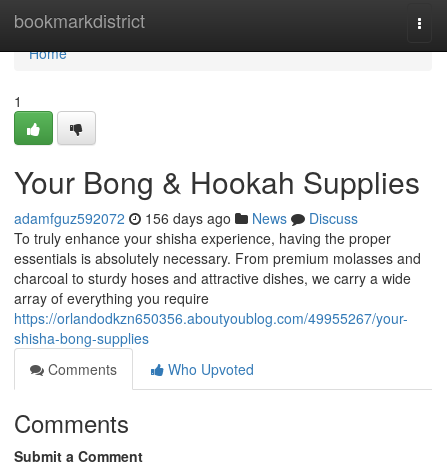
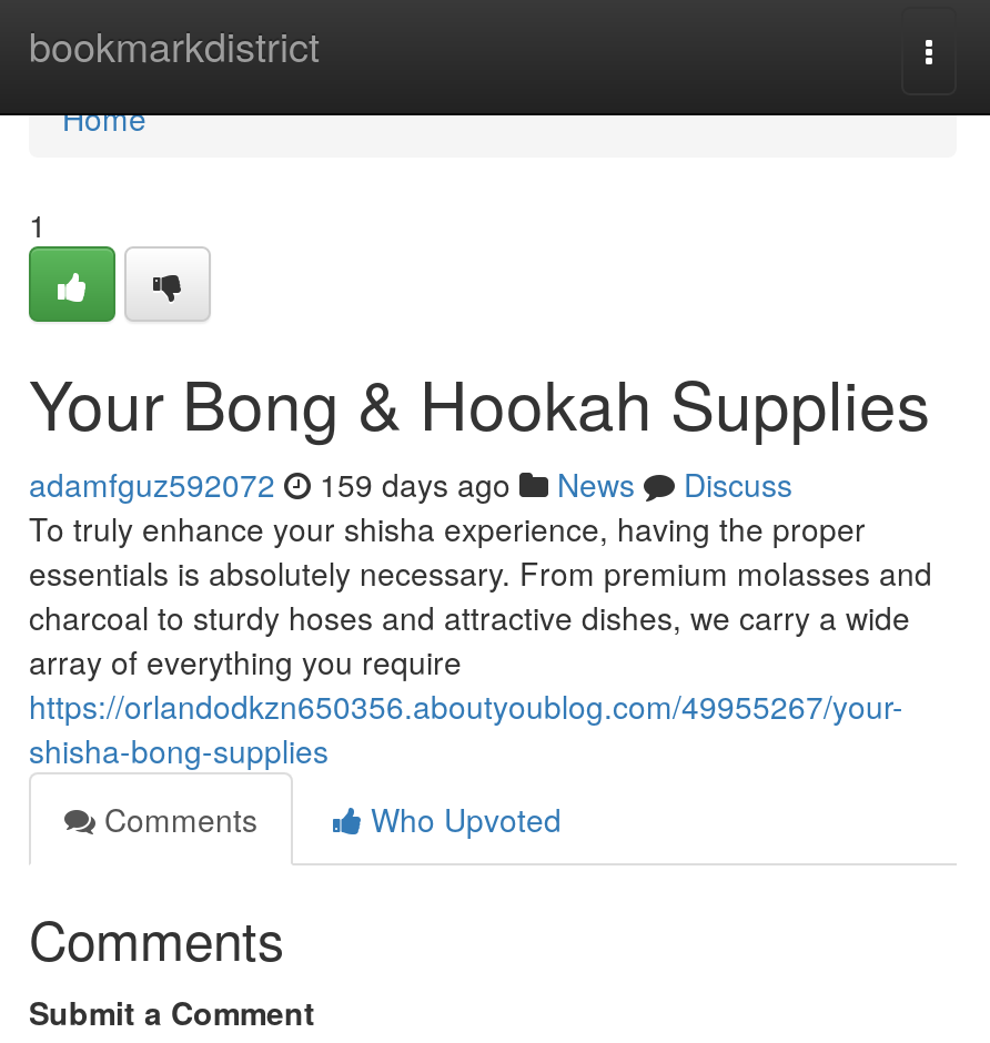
[14,208,358,228] adamfguz592072 156 days ago News Discuss -> [29,462,792,506] adamfguz592072 159 days ago News Discuss

